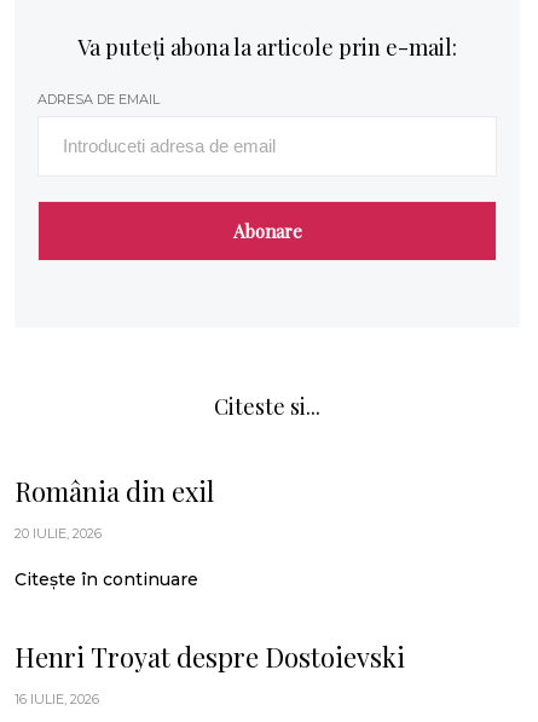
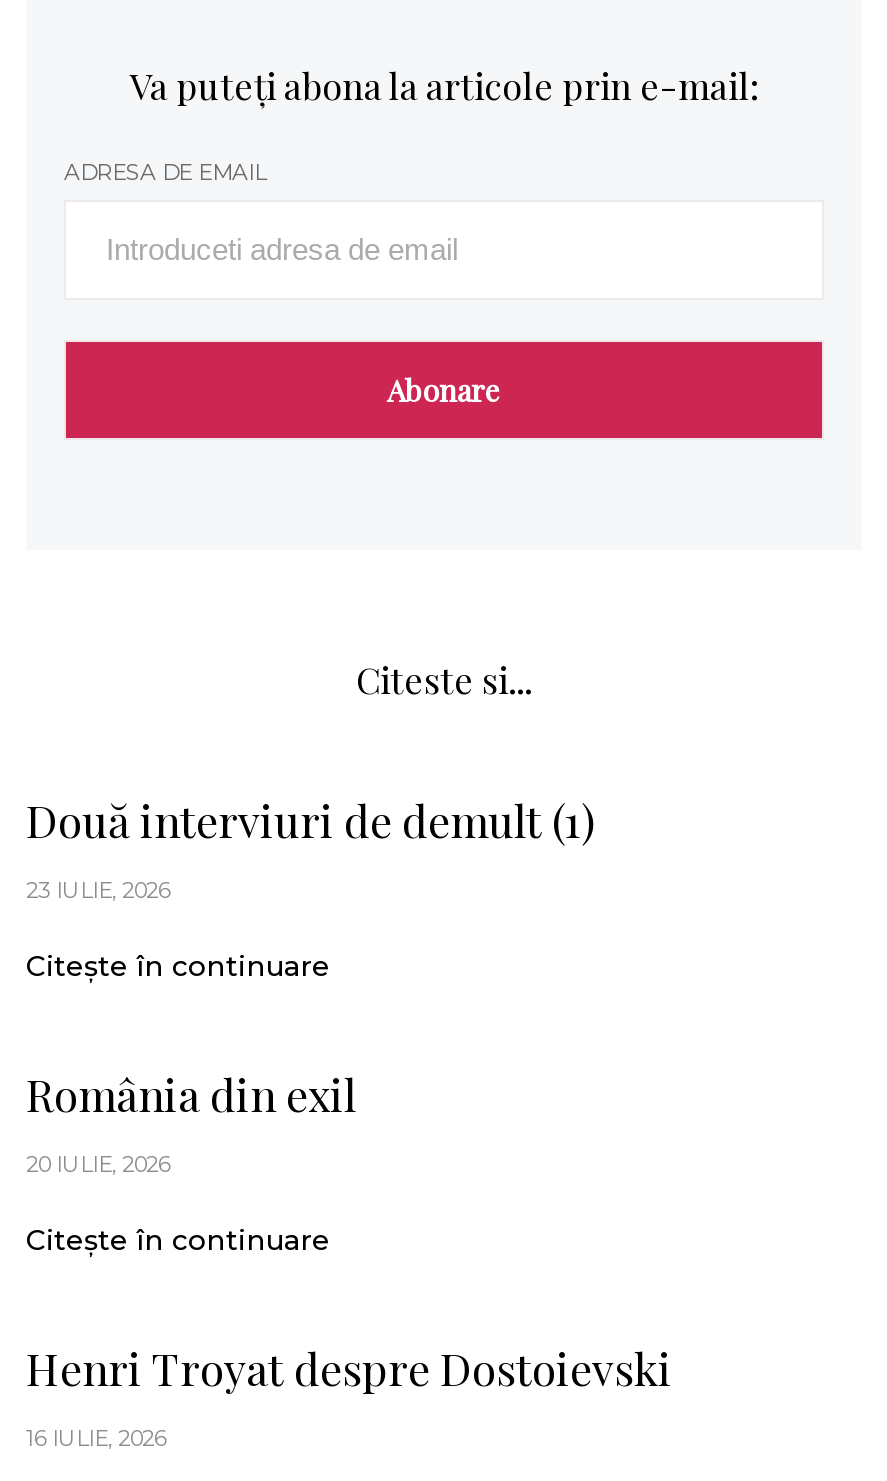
none -> [26,790,596,984] Două interviuri de demult (1) | 23 IULIE, 2026 | Citește în continuare

